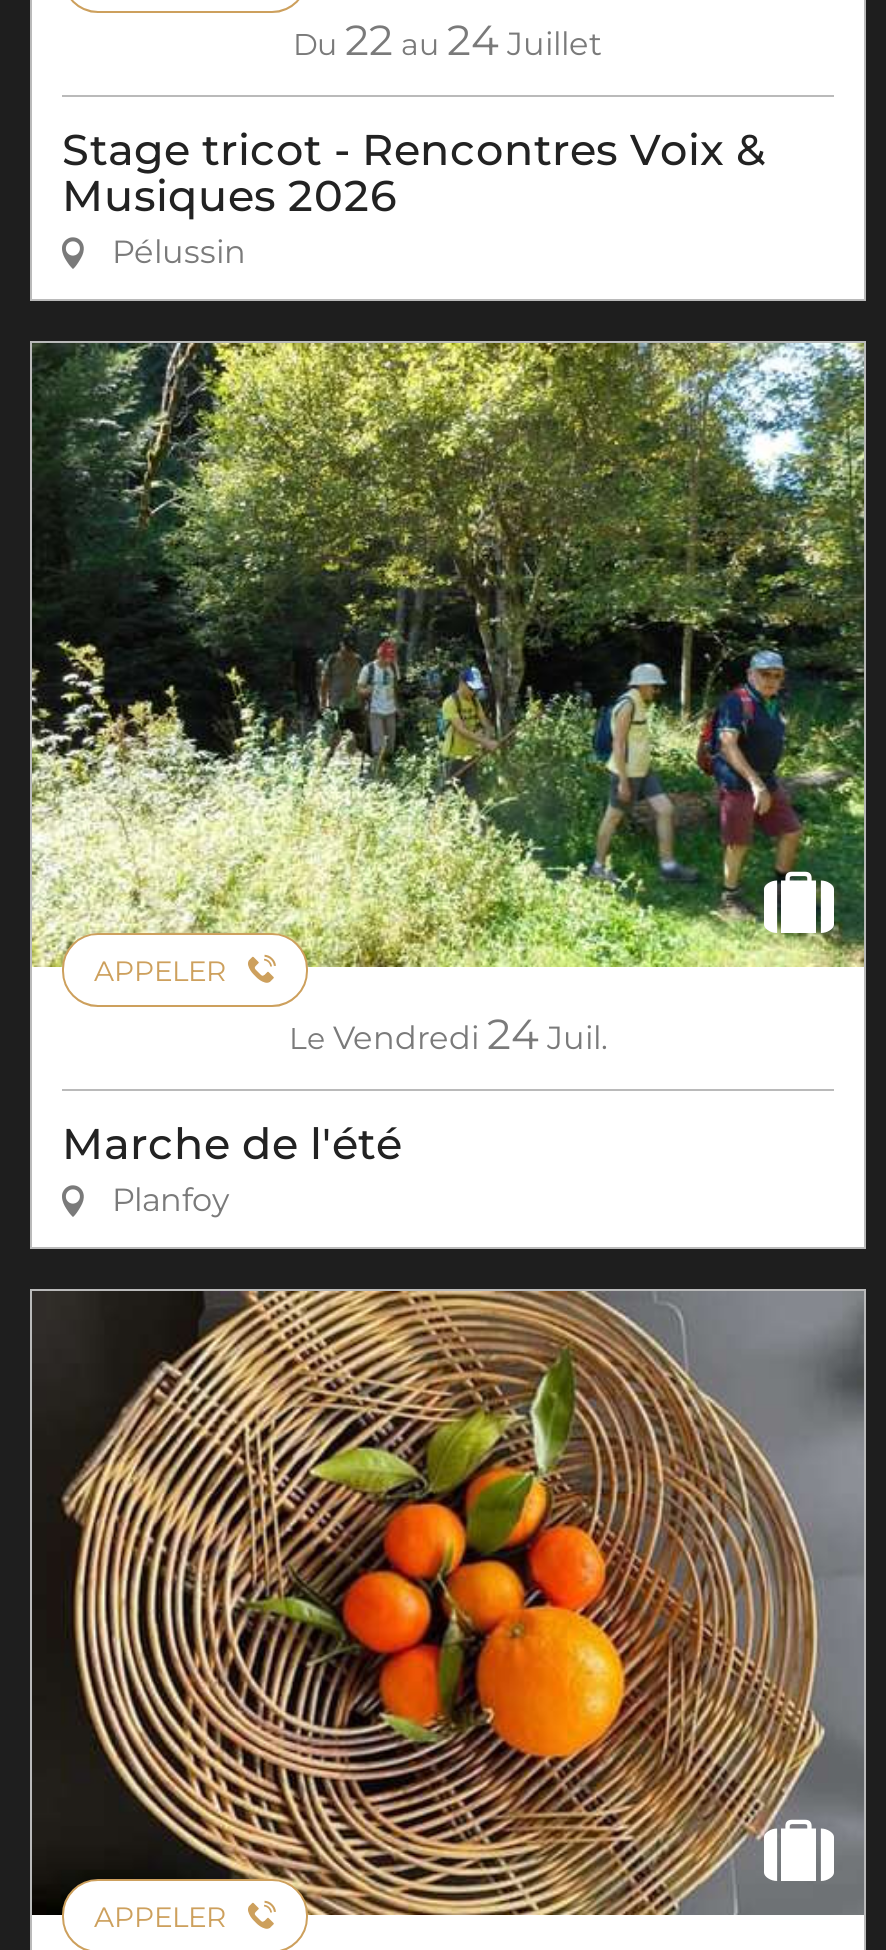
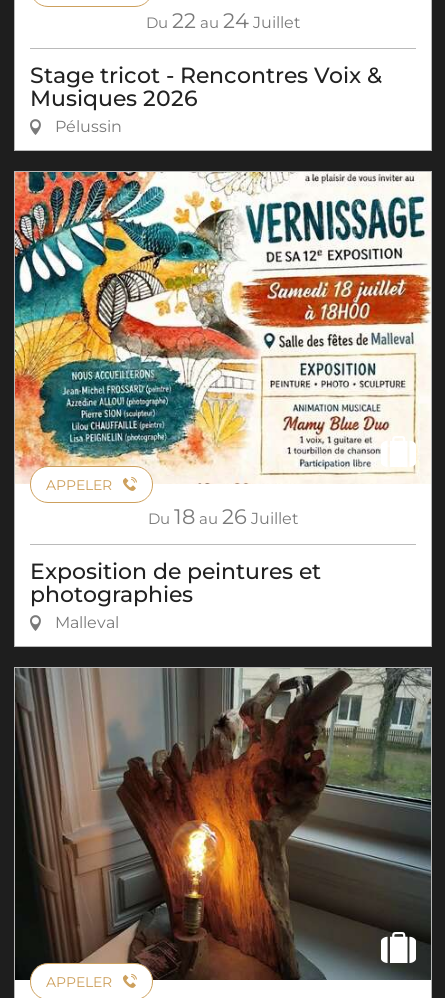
[30,340,866,1058] [image] | Le Vendredi 24 Juil. -> [14,171,432,529] [image] | Du 18 au 26 Juillet
[62,1116,402,1218] Marche de l'été | Planfoy -> [30,558,321,632] Exposition de peintures et | photographies | Malleval
[34,1288,866,1918] [image] -> [17,667,431,981] [image]

